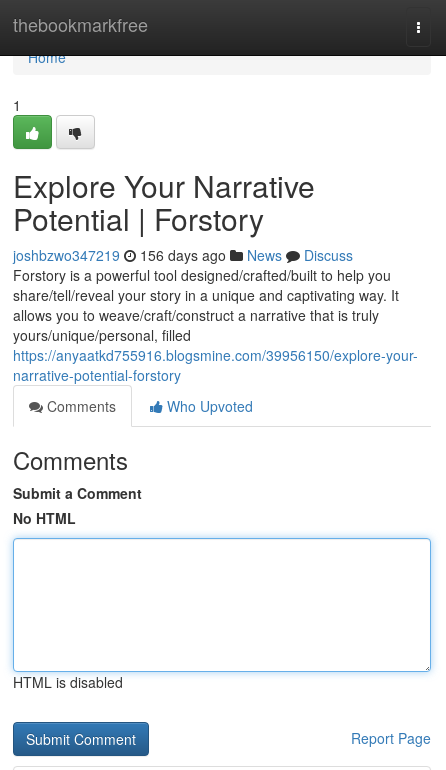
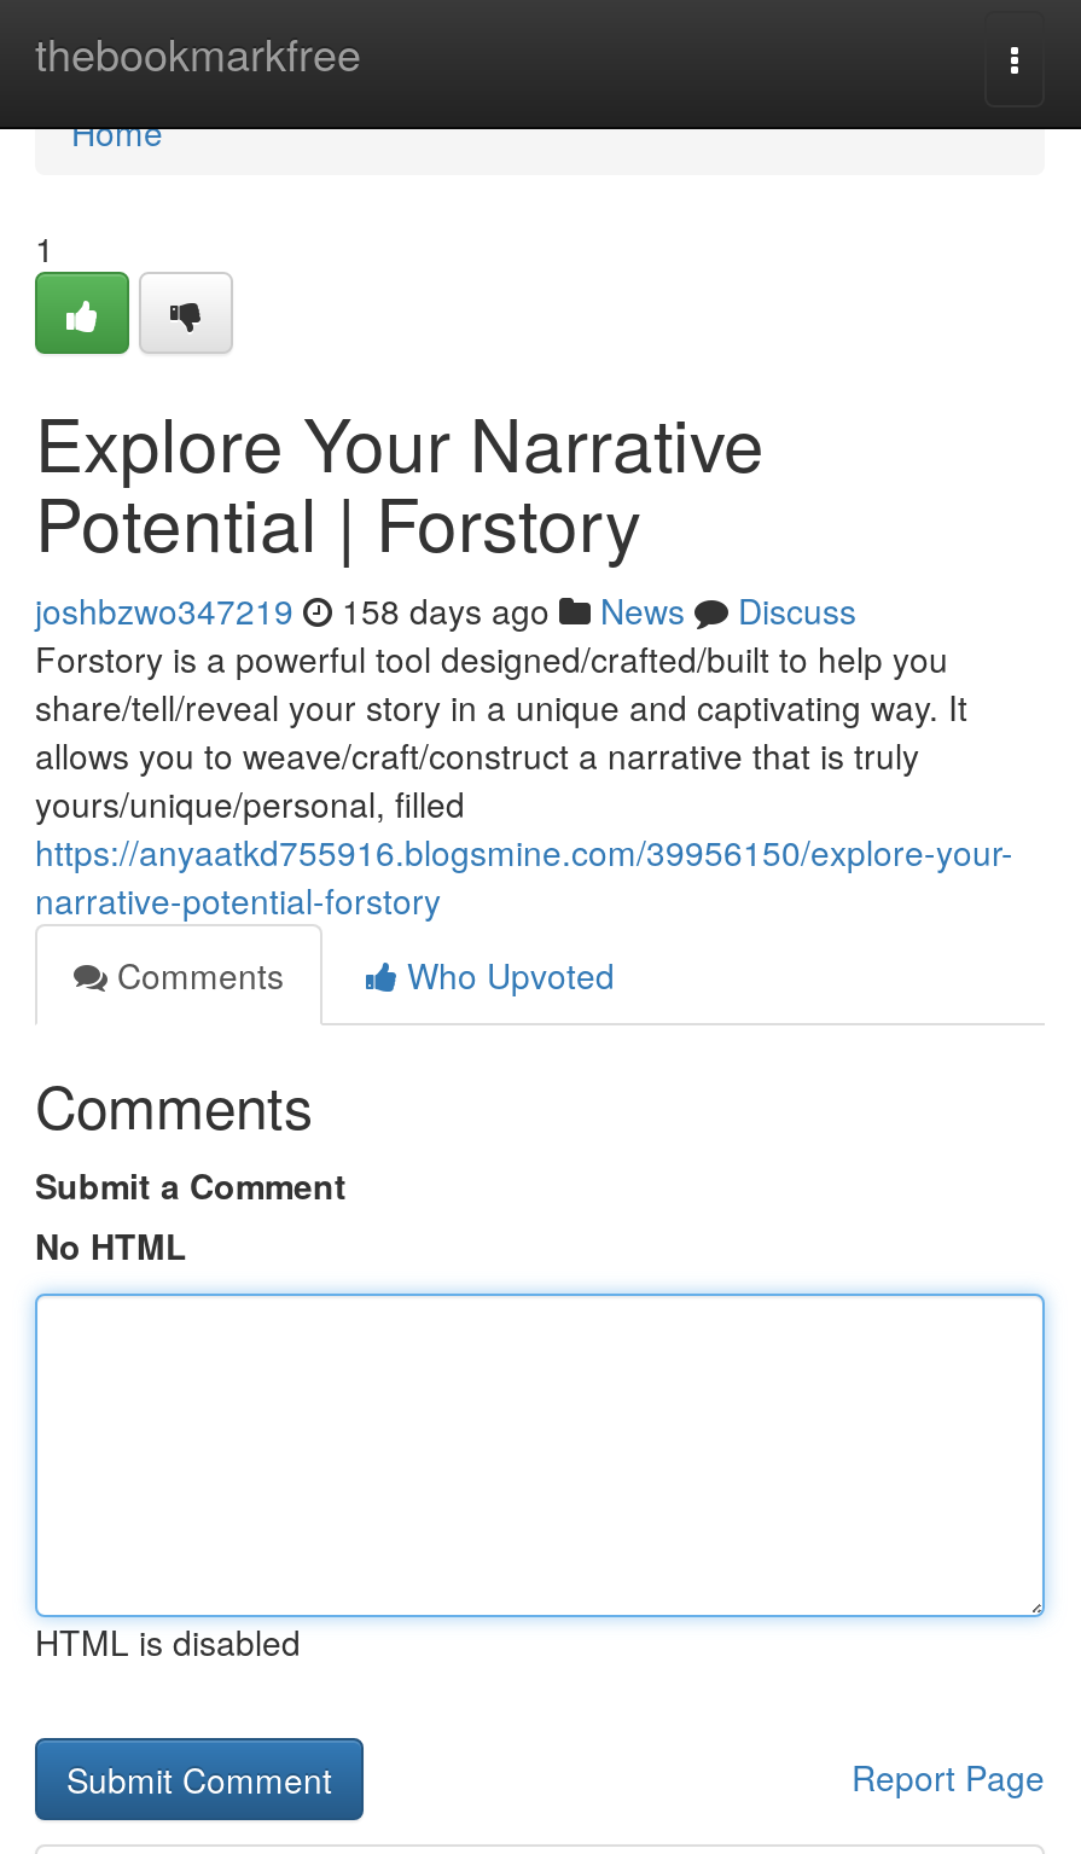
[13,245,353,265] joshbzwo347219 156 days ago News Discuss -> [35,586,856,634] joshbzwo347219 158 days ago News Discuss

